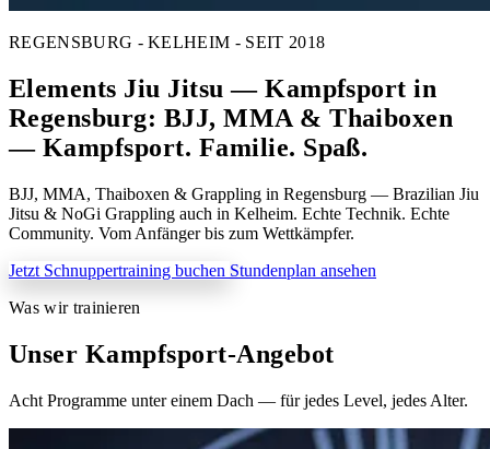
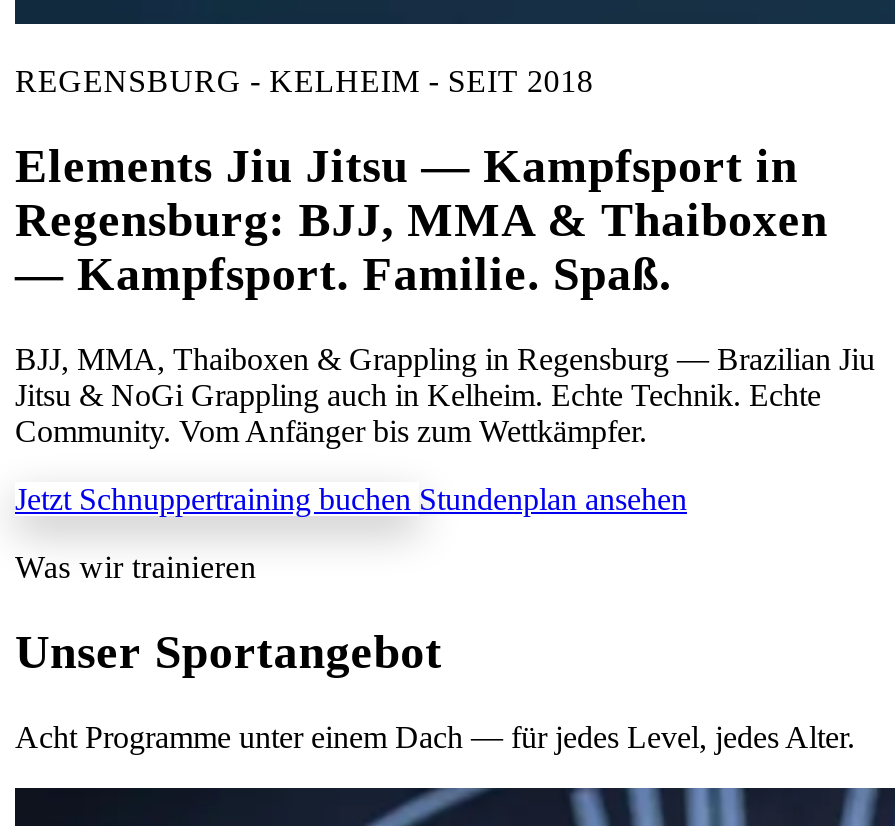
[9,339,334,368] Unser Kampfsport-Angebot -> [15,625,442,677] Unser Sportangebot

